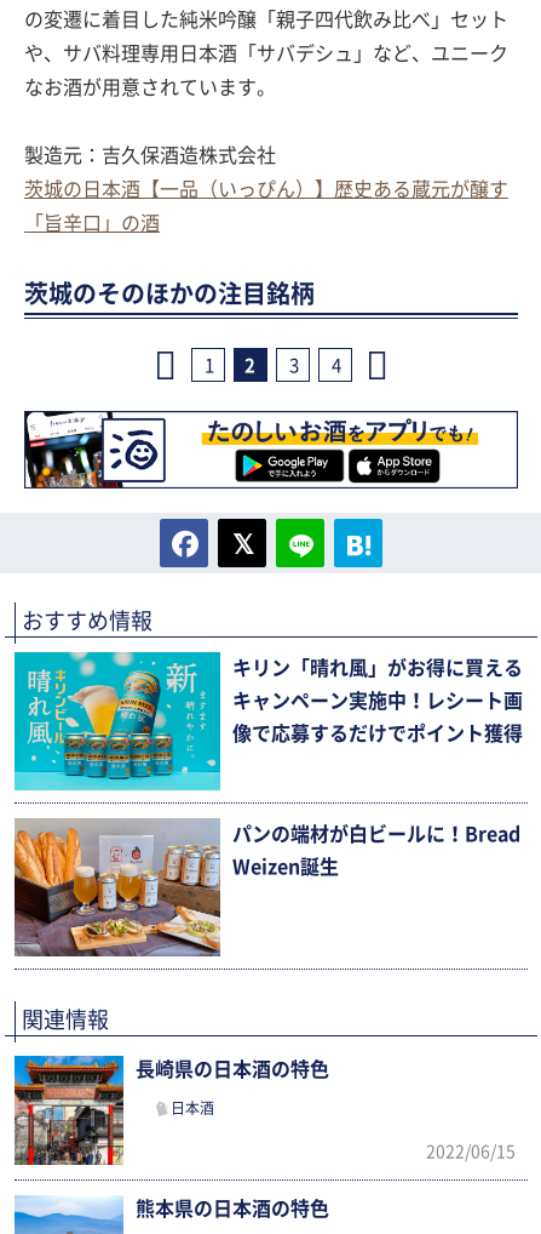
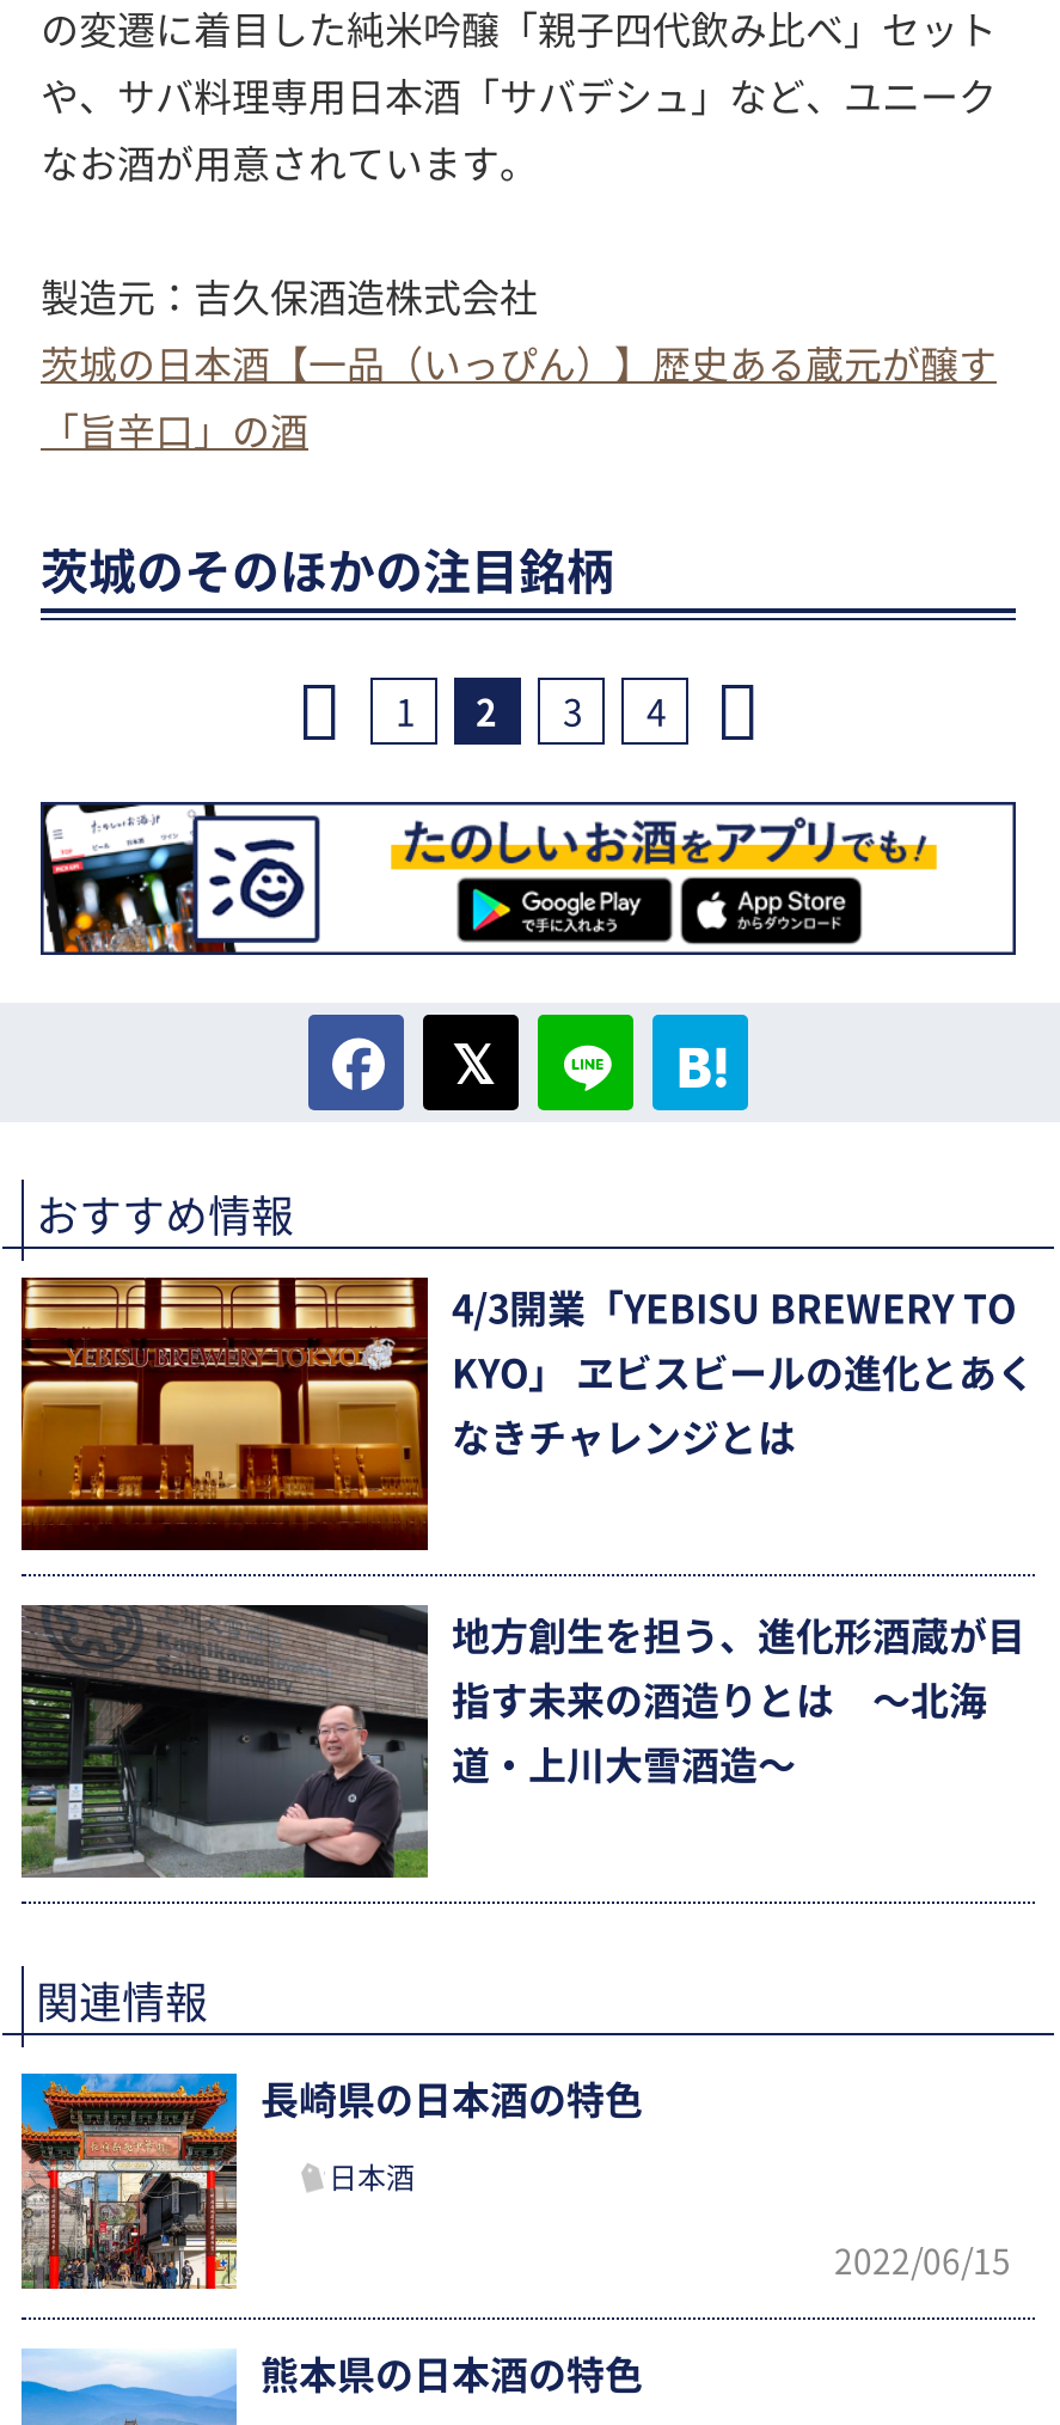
[13,651,523,792] [image] | キリン「晴れ風」がお得に買える | キャンペーン実施中！レシート画 | 像で応募するだけでポイント獲得 -> [19,1275,1035,1553] [image] | 4/3開業「YEBISU BREWERY TO | KYO」 ヱビスビールの進化とあく | なきチャレンジとは
[13,819,520,956] [image] | パンの端材が白ビールに！Bread | Weizen誕生 -> [19,1605,1025,1878] [image] | 地方創生を担う、進化形酒蔵が目 | 指す未来の酒造りとは 〜北海 | 道・上川大雪酒造〜

